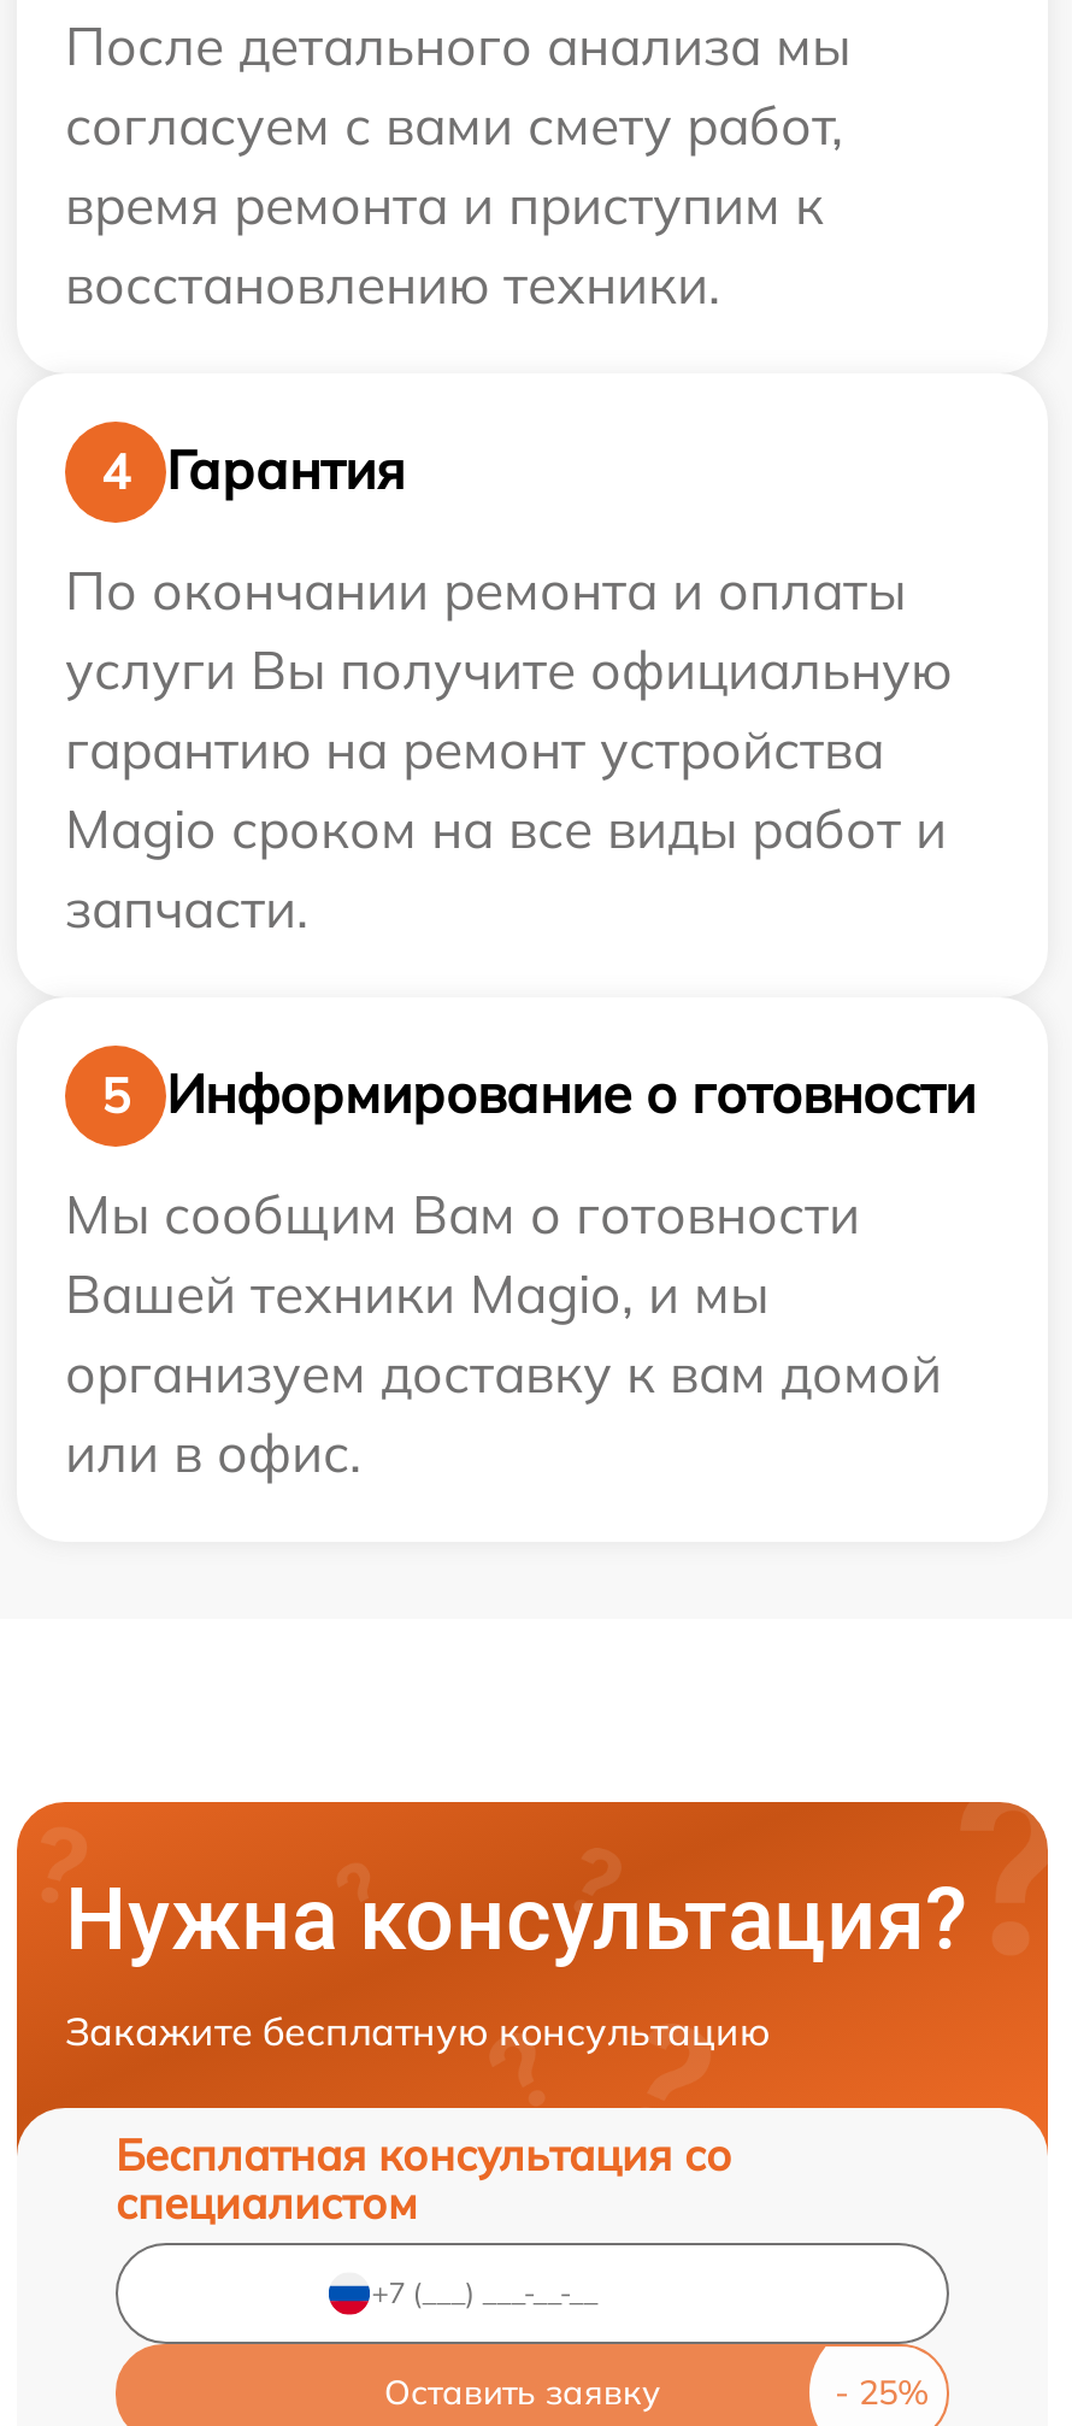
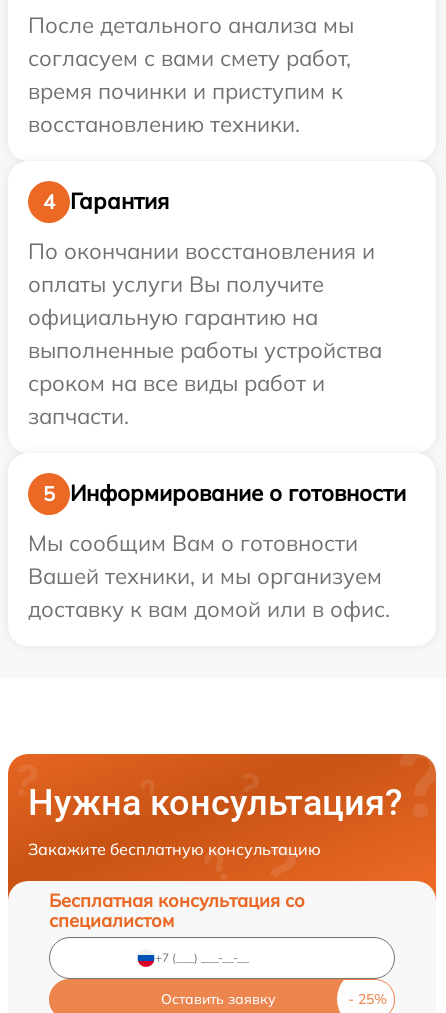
[65,170,824,238] время ремонта и приступим к -> [28,77,343,105] время починки и приступим к
[65,556,952,862] По окончании ремонта и оплаты | услуги Вы получите официальную | гарантию на ремонт устройства | Magio сроком на все виды работ и -> [28,237,382,397] По окончании восстановления и | оплаты услуги Вы получите | официальную гарантию на | выполненные работы устройства | сроком на все виды работ и
moved [65,874,860,1247] -> [28,402,358,557]: запчасти. | Мы сообщим Вам о готовности
[65,1259,942,1486] Вашей техники Magio, и мы | организуем доставку к вам домой | или в офис. -> [28,562,390,623] Вашей техники, и мы организуем | доставку к вам домой или в офис.

